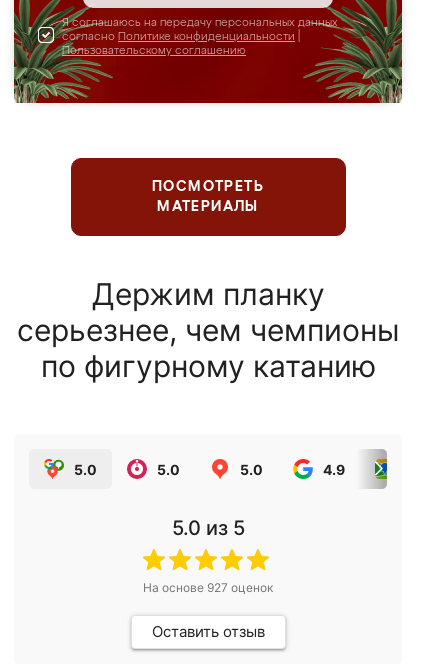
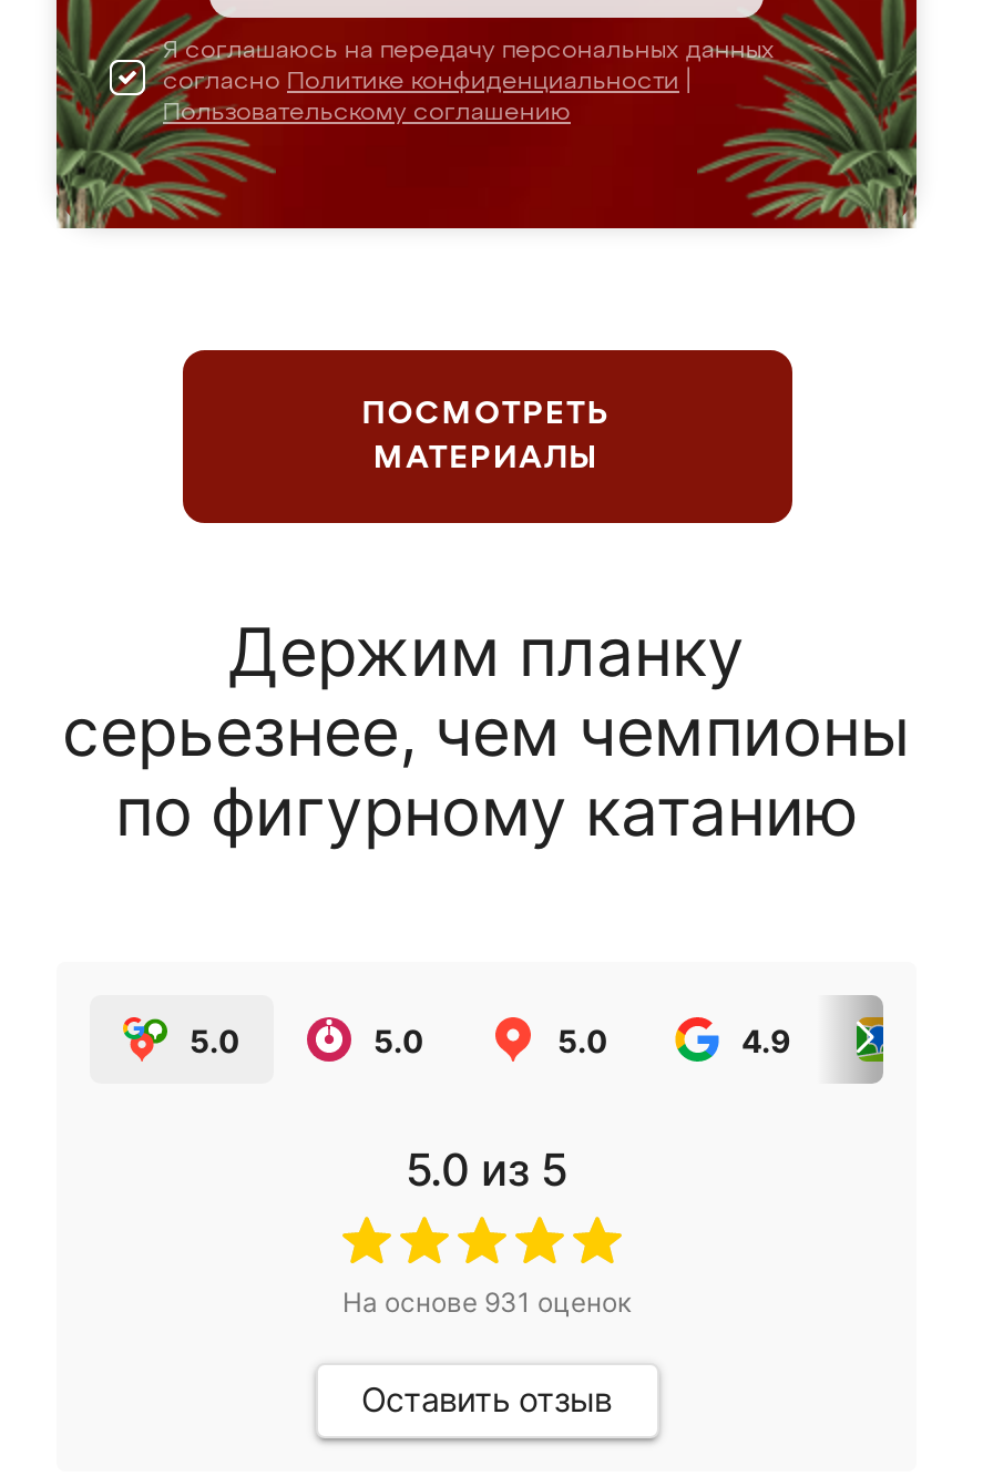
[143,580,273,595] На основе 927 оценок -> [342,1285,631,1319] На основе 931 оценок

